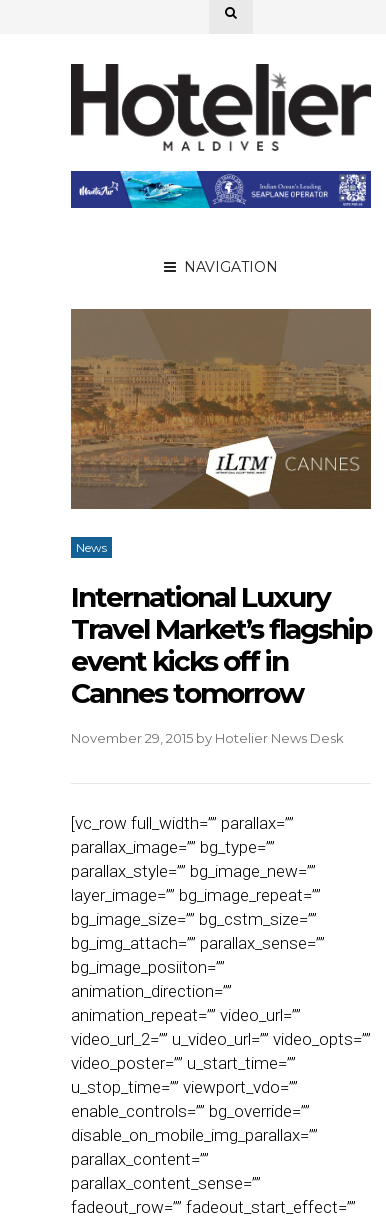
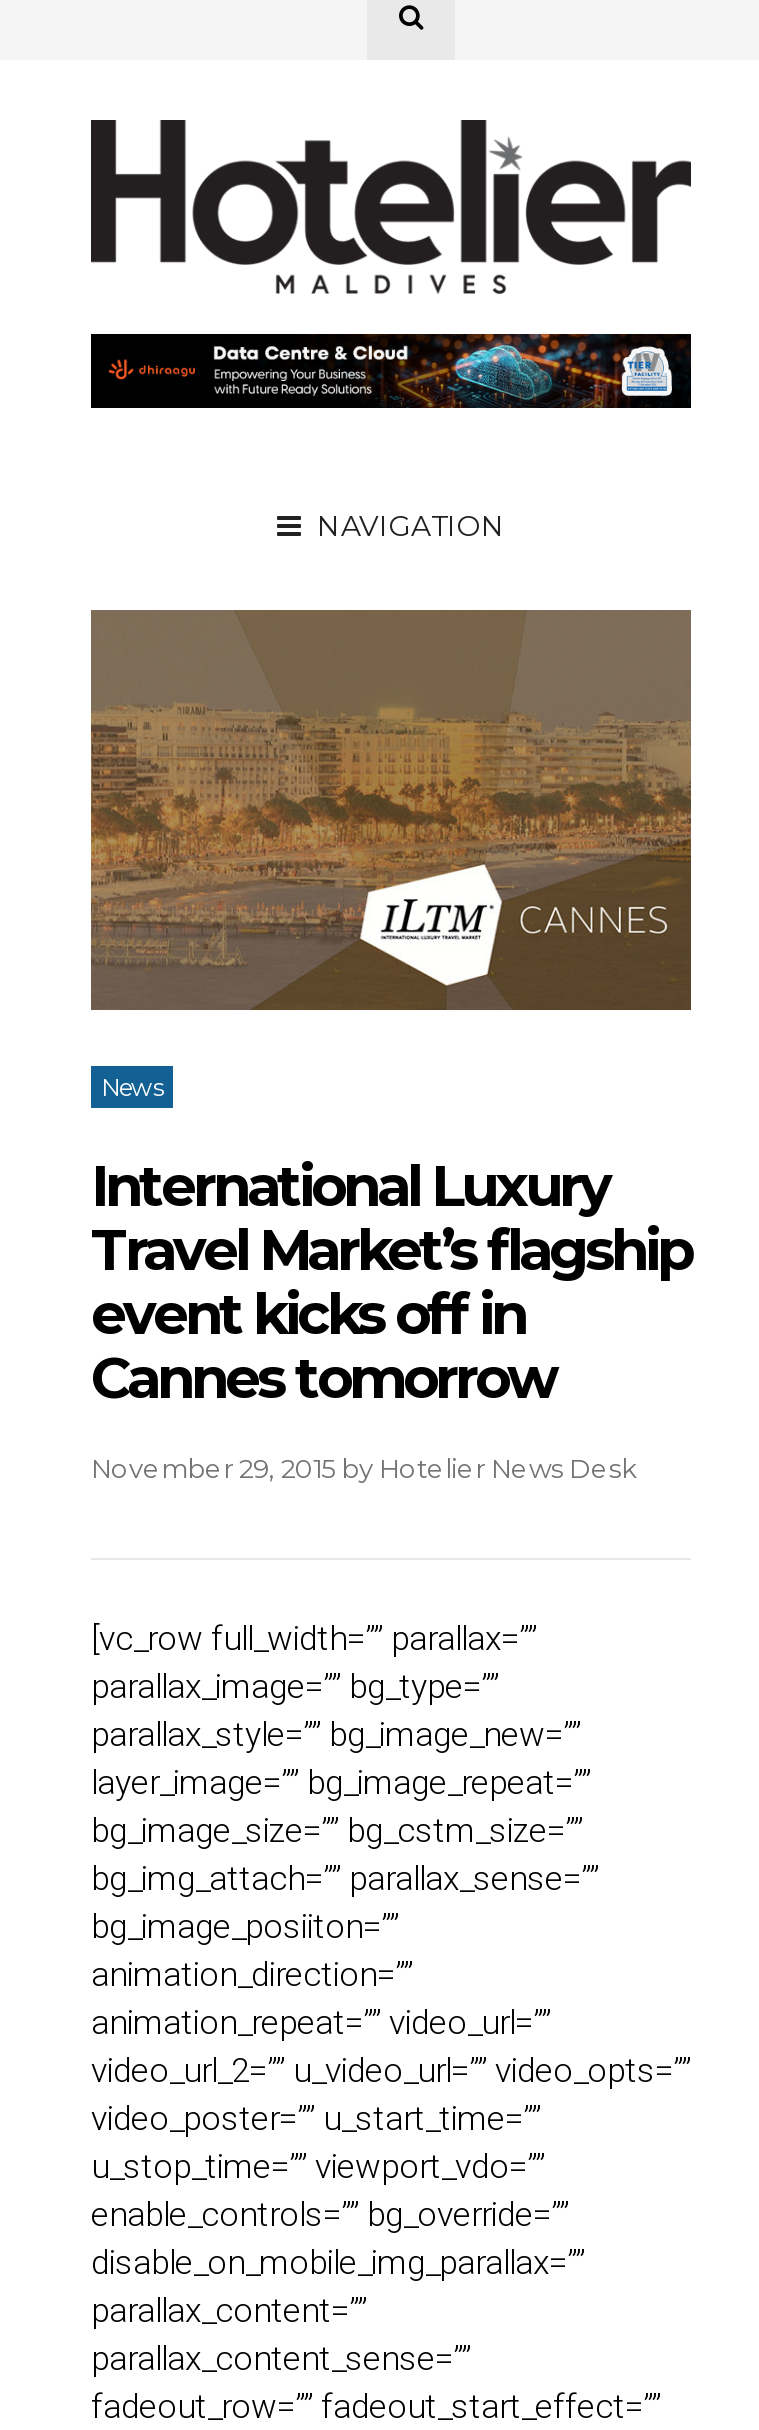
[70,170,372,209] [image] -> [89,332,693,410] [image]

